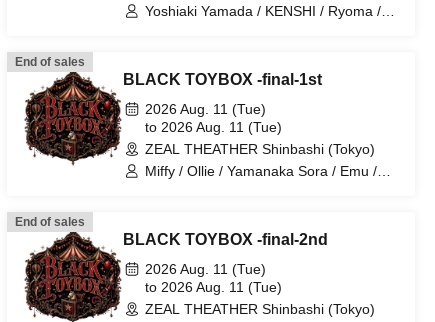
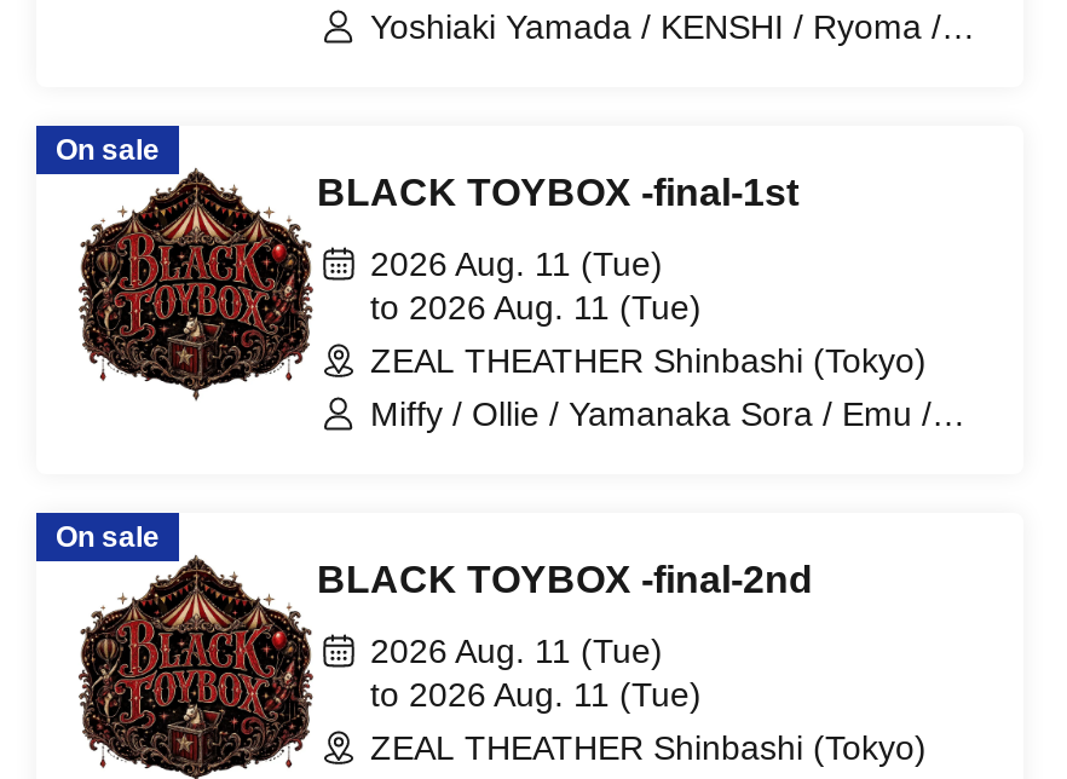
[15,55,85,69] End of sales -> [56,133,160,167] On sale
[15,215,85,229] End of sales -> [56,520,160,554] On sale

